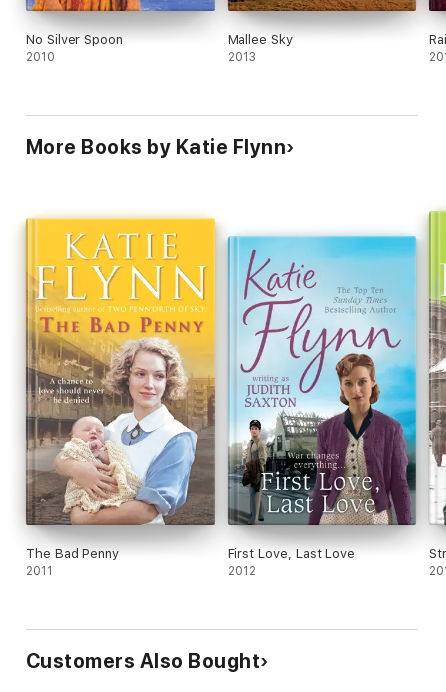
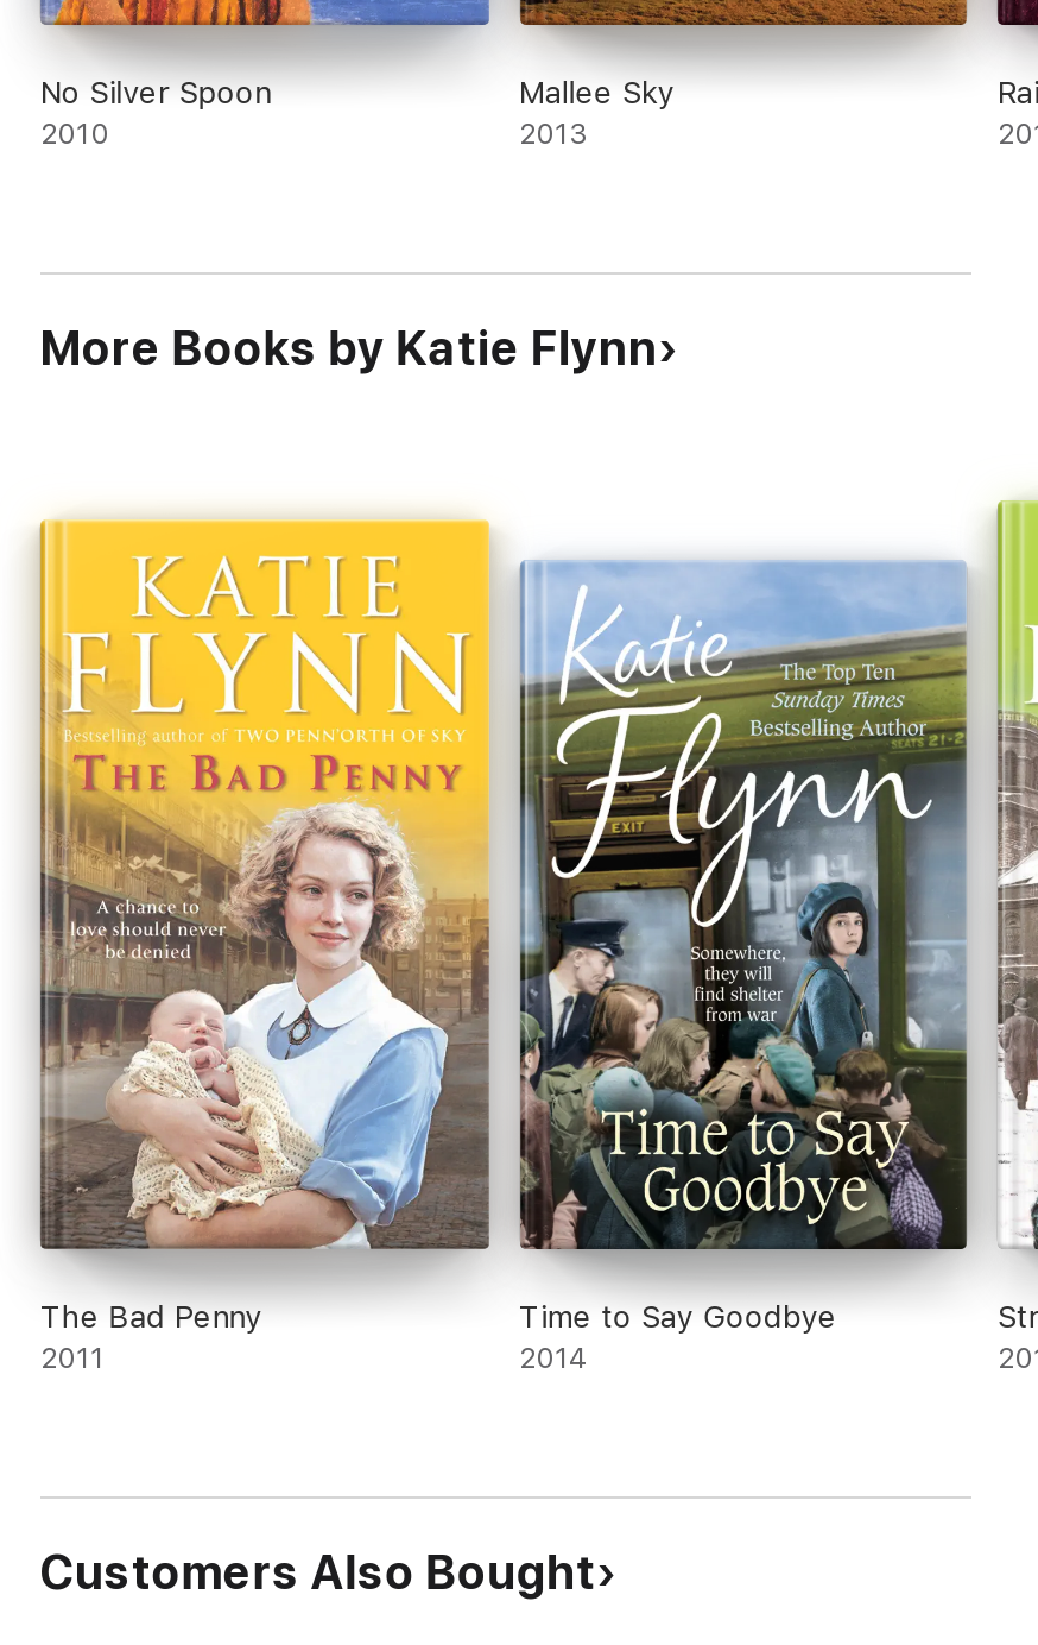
[227,236,417,578] [image] | First Love, Last Love | 2012 -> [518,561,969,1375] [image] | Time to Say Goodbye | 2014

